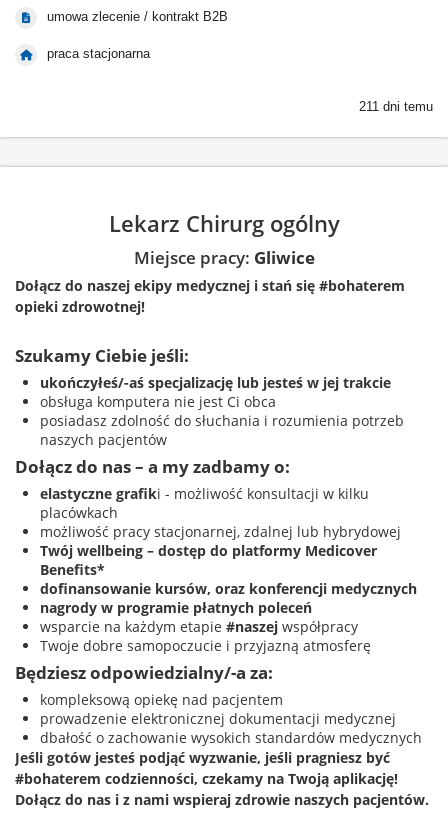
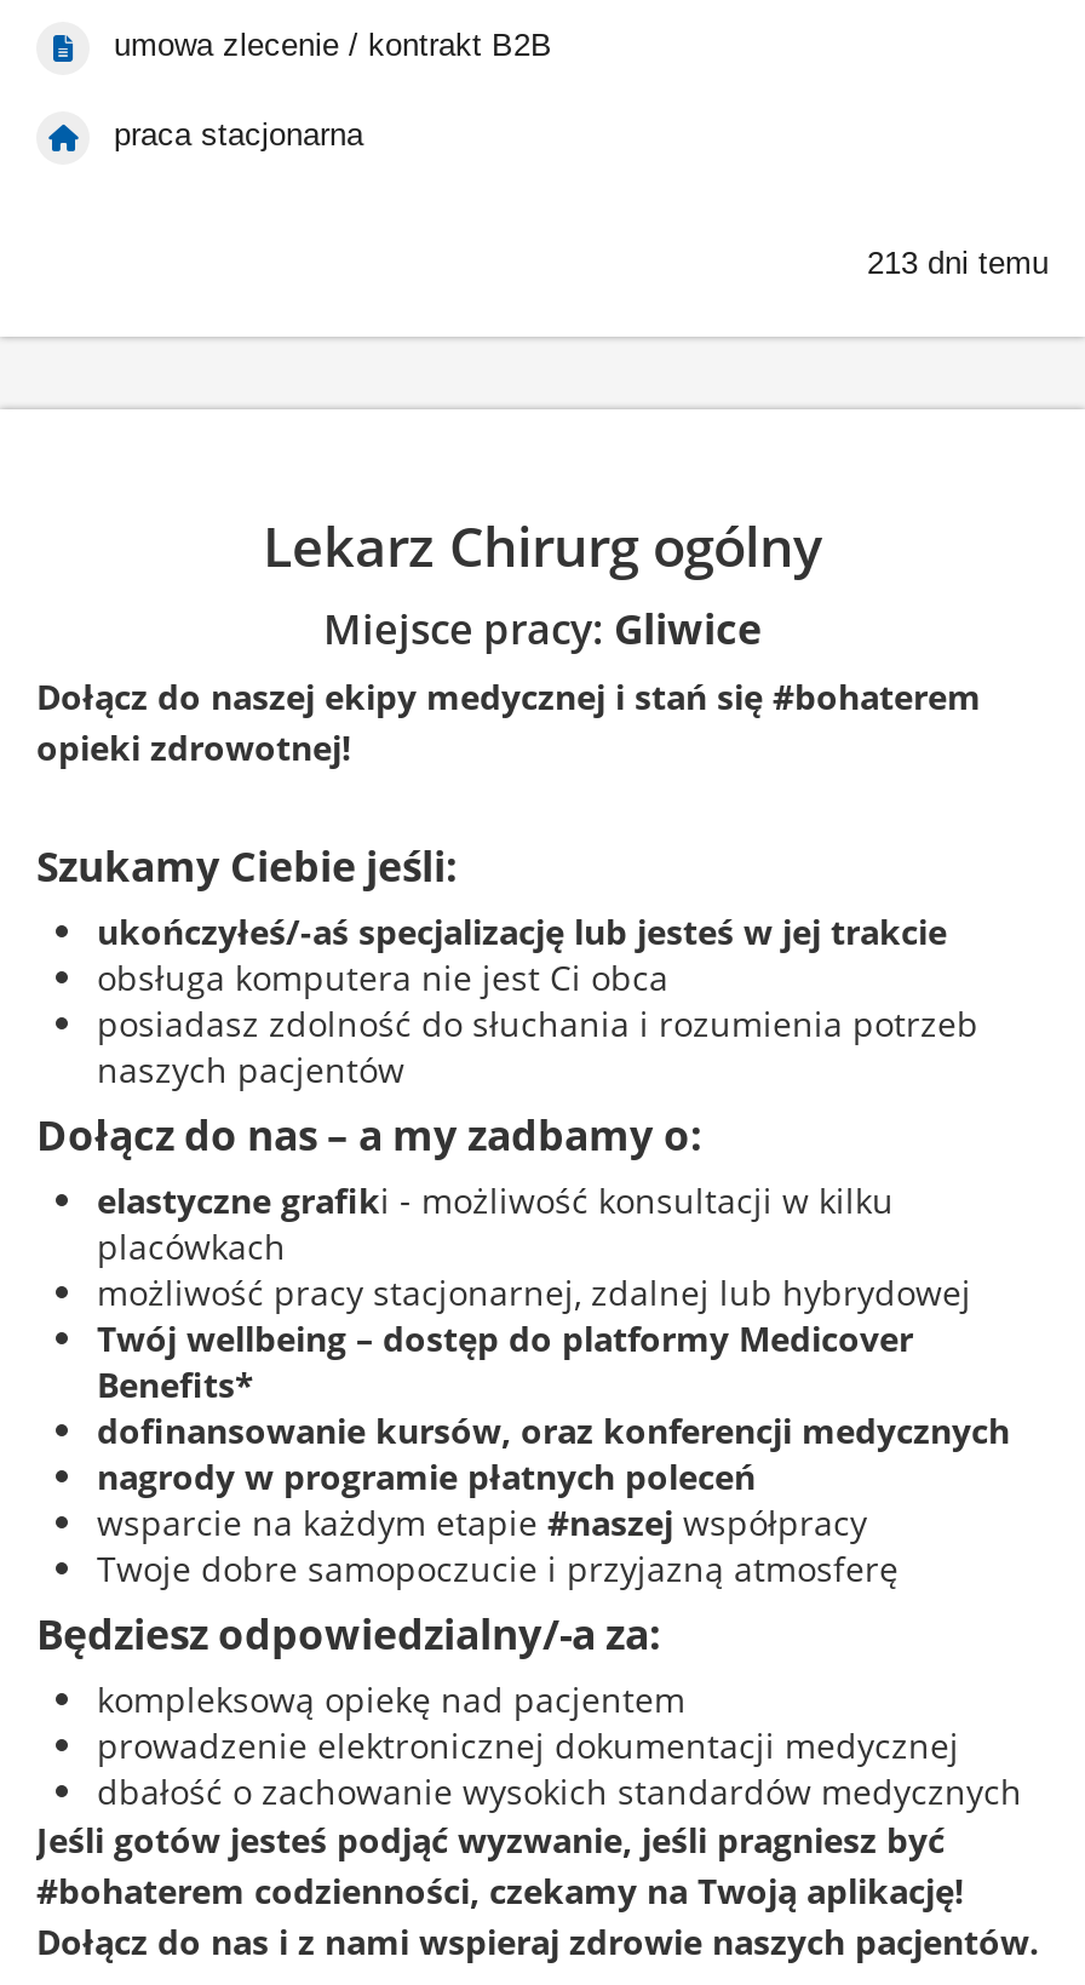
[359,99,433,114] 211 dni temu -> [867,245,1049,281] 213 dni temu

